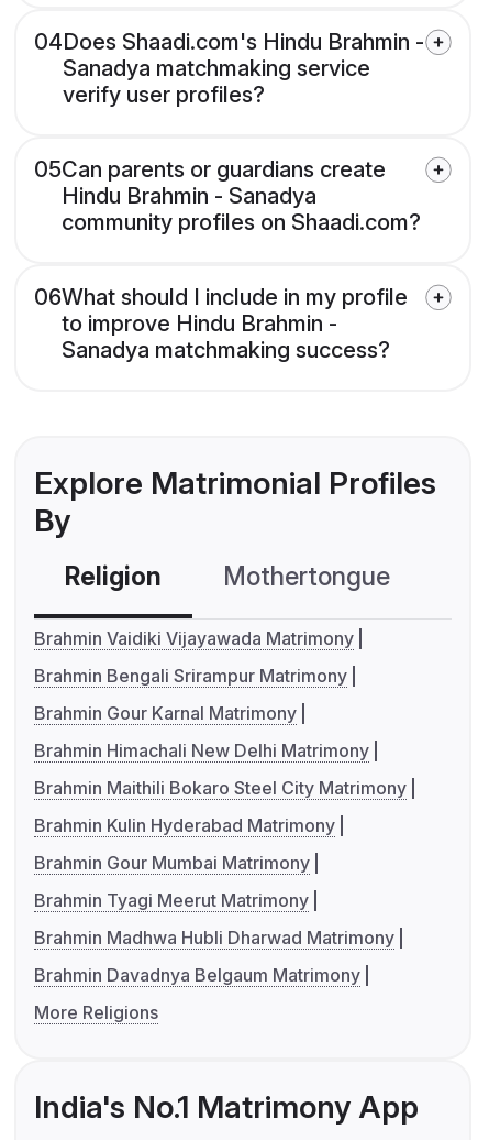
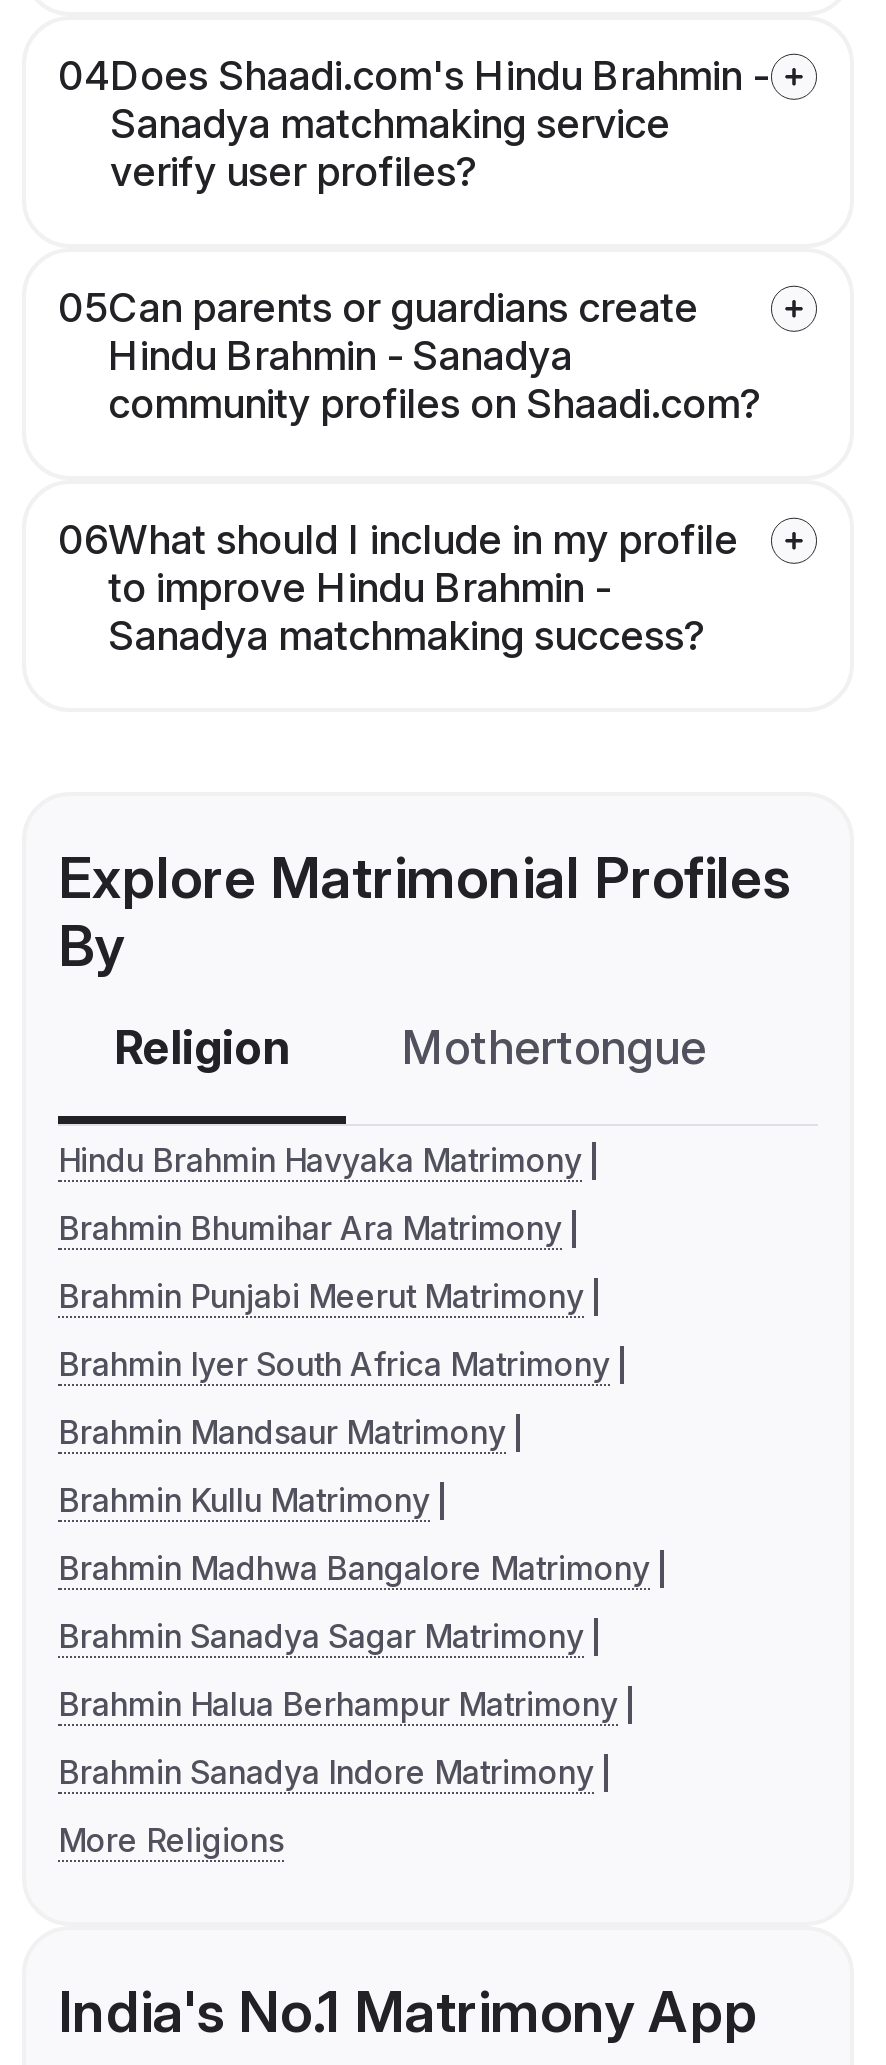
[34,628,354,650] Brahmin Vaidiki Vijayawada Matrimony -> [58,1141,582,1181] Hindu Brahmin Havyaka Matrimony
[34,665,347,687] Brahmin Bengali Srirampur Matrimony -> [58,1209,562,1249] Brahmin Bhumihar Ara Matrimony
[34,702,297,724] Brahmin Gour Karnal Matrimony -> [58,1277,584,1317] Brahmin Punjabi Meerut Matrimony
[34,740,369,762] Brahmin Himachali New Delhi Matrimony -> [58,1345,610,1385] Brahmin Iyer South Africa Matrimony
[34,777,407,799] Brahmin Maithili Bokaro Steel City Matrimony -> [58,1413,506,1453] Brahmin Mandsaur Matrimony
[34,815,335,837] Brahmin Kulin Hyderabad Matrimony -> [58,1481,430,1521] Brahmin Kullu Matrimony
[34,852,310,874] Brahmin Gour Mumbai Matrimony -> [58,1549,650,1589] Brahmin Madhwa Bangalore Matrimony
[34,889,309,911] Brahmin Tyagi Meerut Matrimony -> [58,1617,584,1657] Brahmin Sanadya Sagar Matrimony
[34,927,394,949] Brahmin Madhwa Hubli Dharwad Matrimony -> [58,1685,618,1725] Brahmin Halua Berhampur Matrimony
[34,964,360,986] Brahmin Davadnya Belgaum Matrimony -> [58,1753,594,1793] Brahmin Sanadya Indore Matrimony

